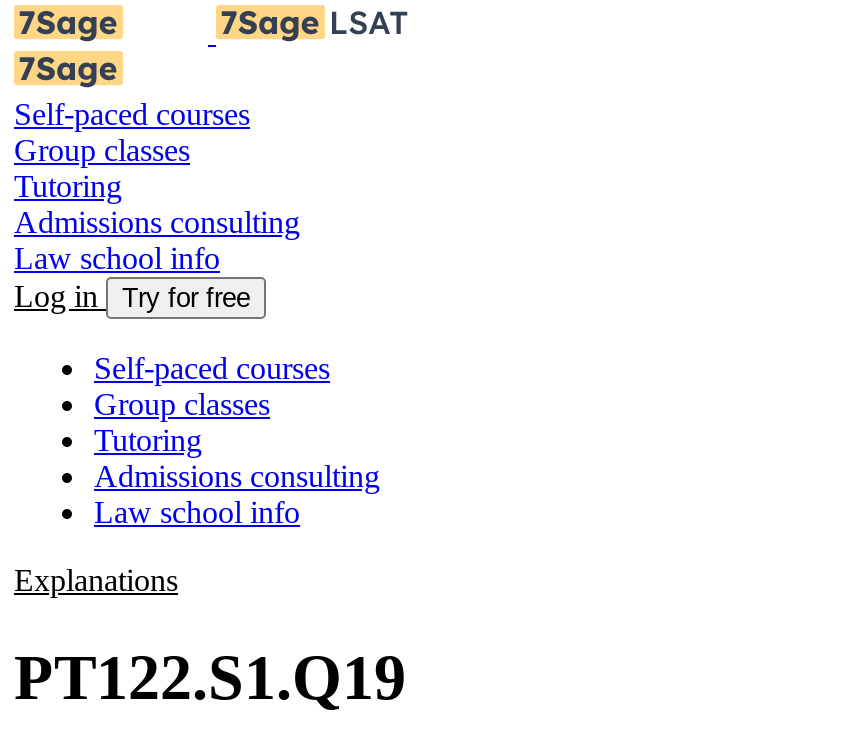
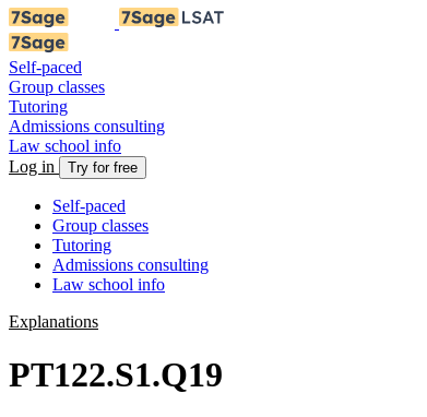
[14,97,250,131] Self-paced courses -> [9,58,82,76] Self-paced
[94,351,330,385] Self-paced courses -> [52,196,126,215] Self-paced

